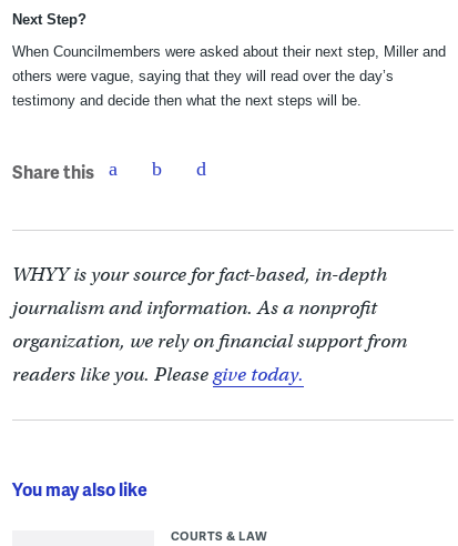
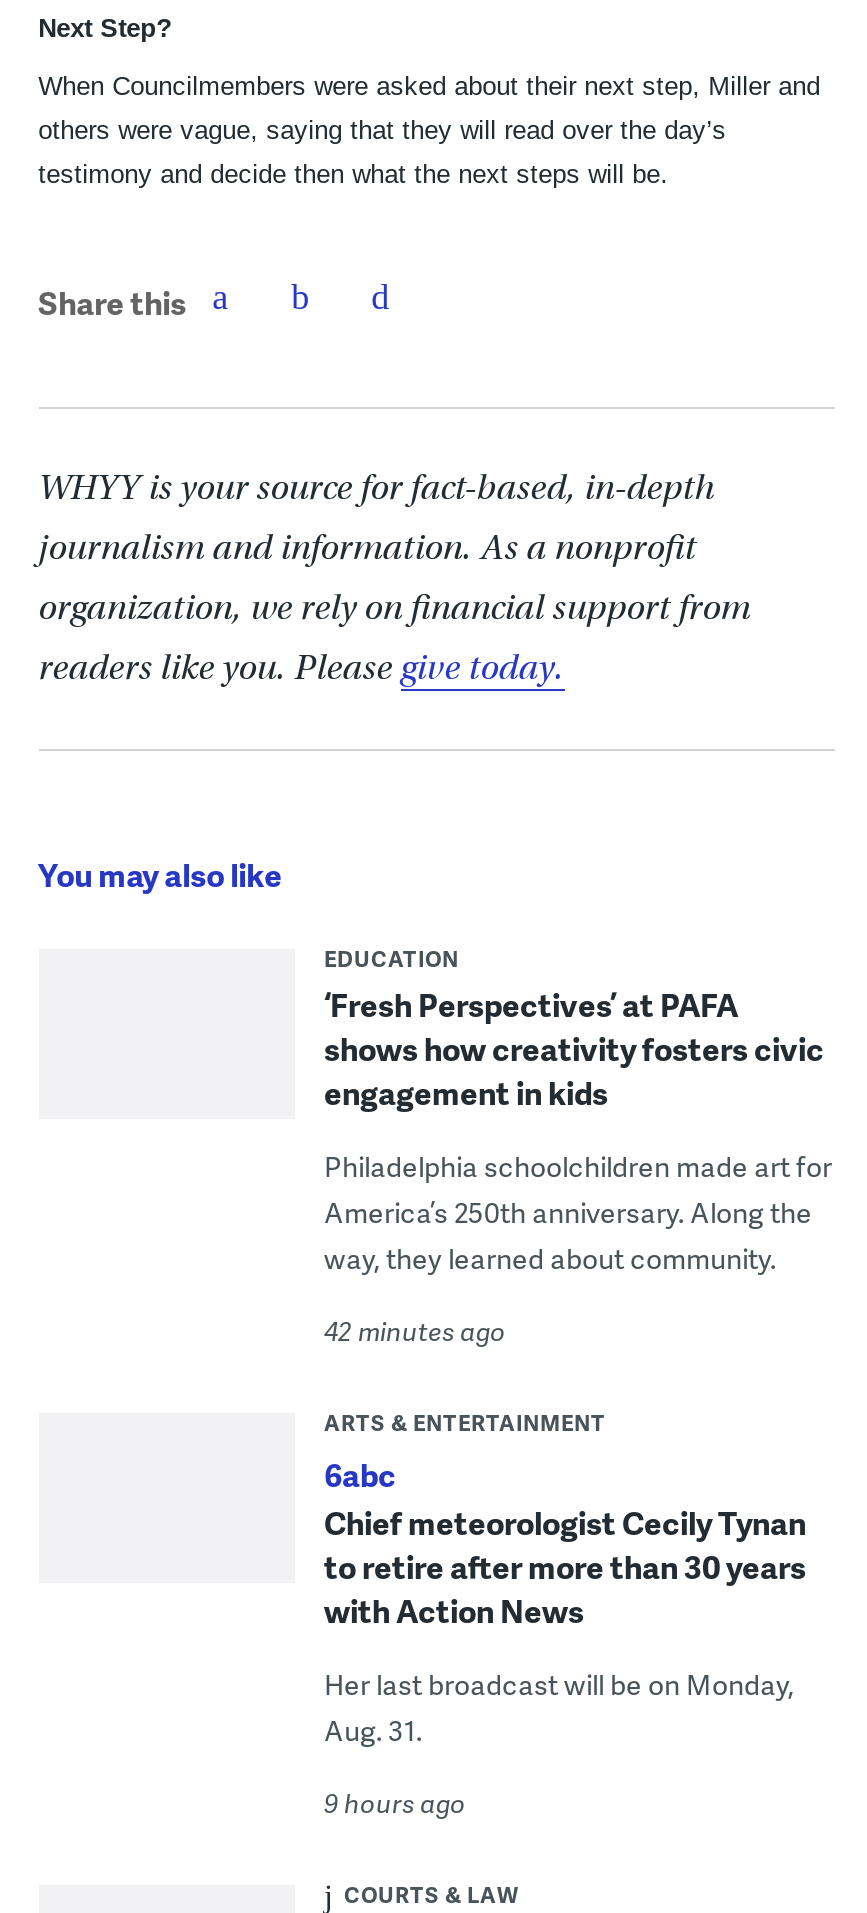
none -> [324,942,832,1820] EDUCATION | ‘Fresh Perspectives’ at PAFA | shows how creativity fosters civic | engagement in kids | Philadelphia schoolchildren made art for | America’s 250th anniversary. Along the | way, they learned about community. | 42 minutes ago | ARTS & ENTERTAINMENT | 6abc | Chief meteorologist Cecily Tynan | to retire after more than 30 years | with Action News | Her last broadcast will be on Monday, | Aug. 31. | 9 hours ago

